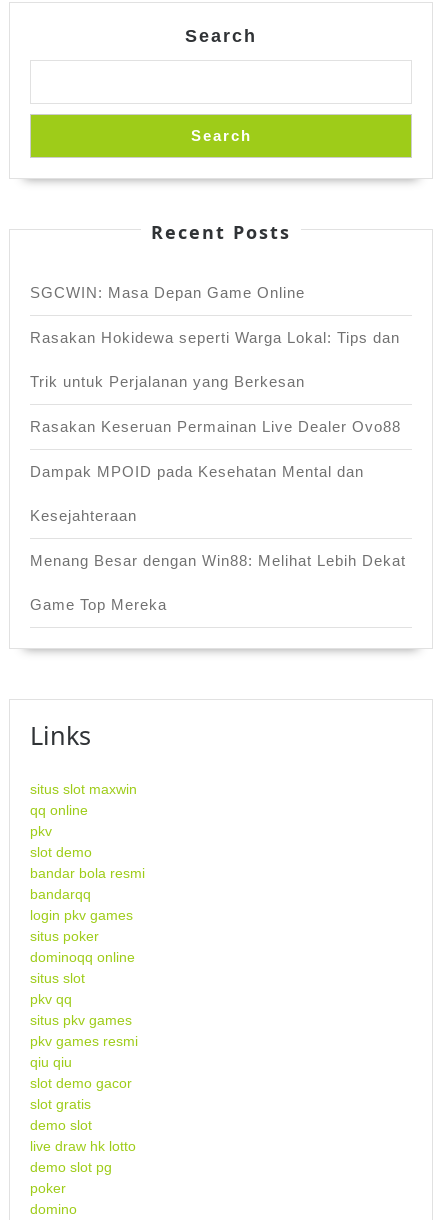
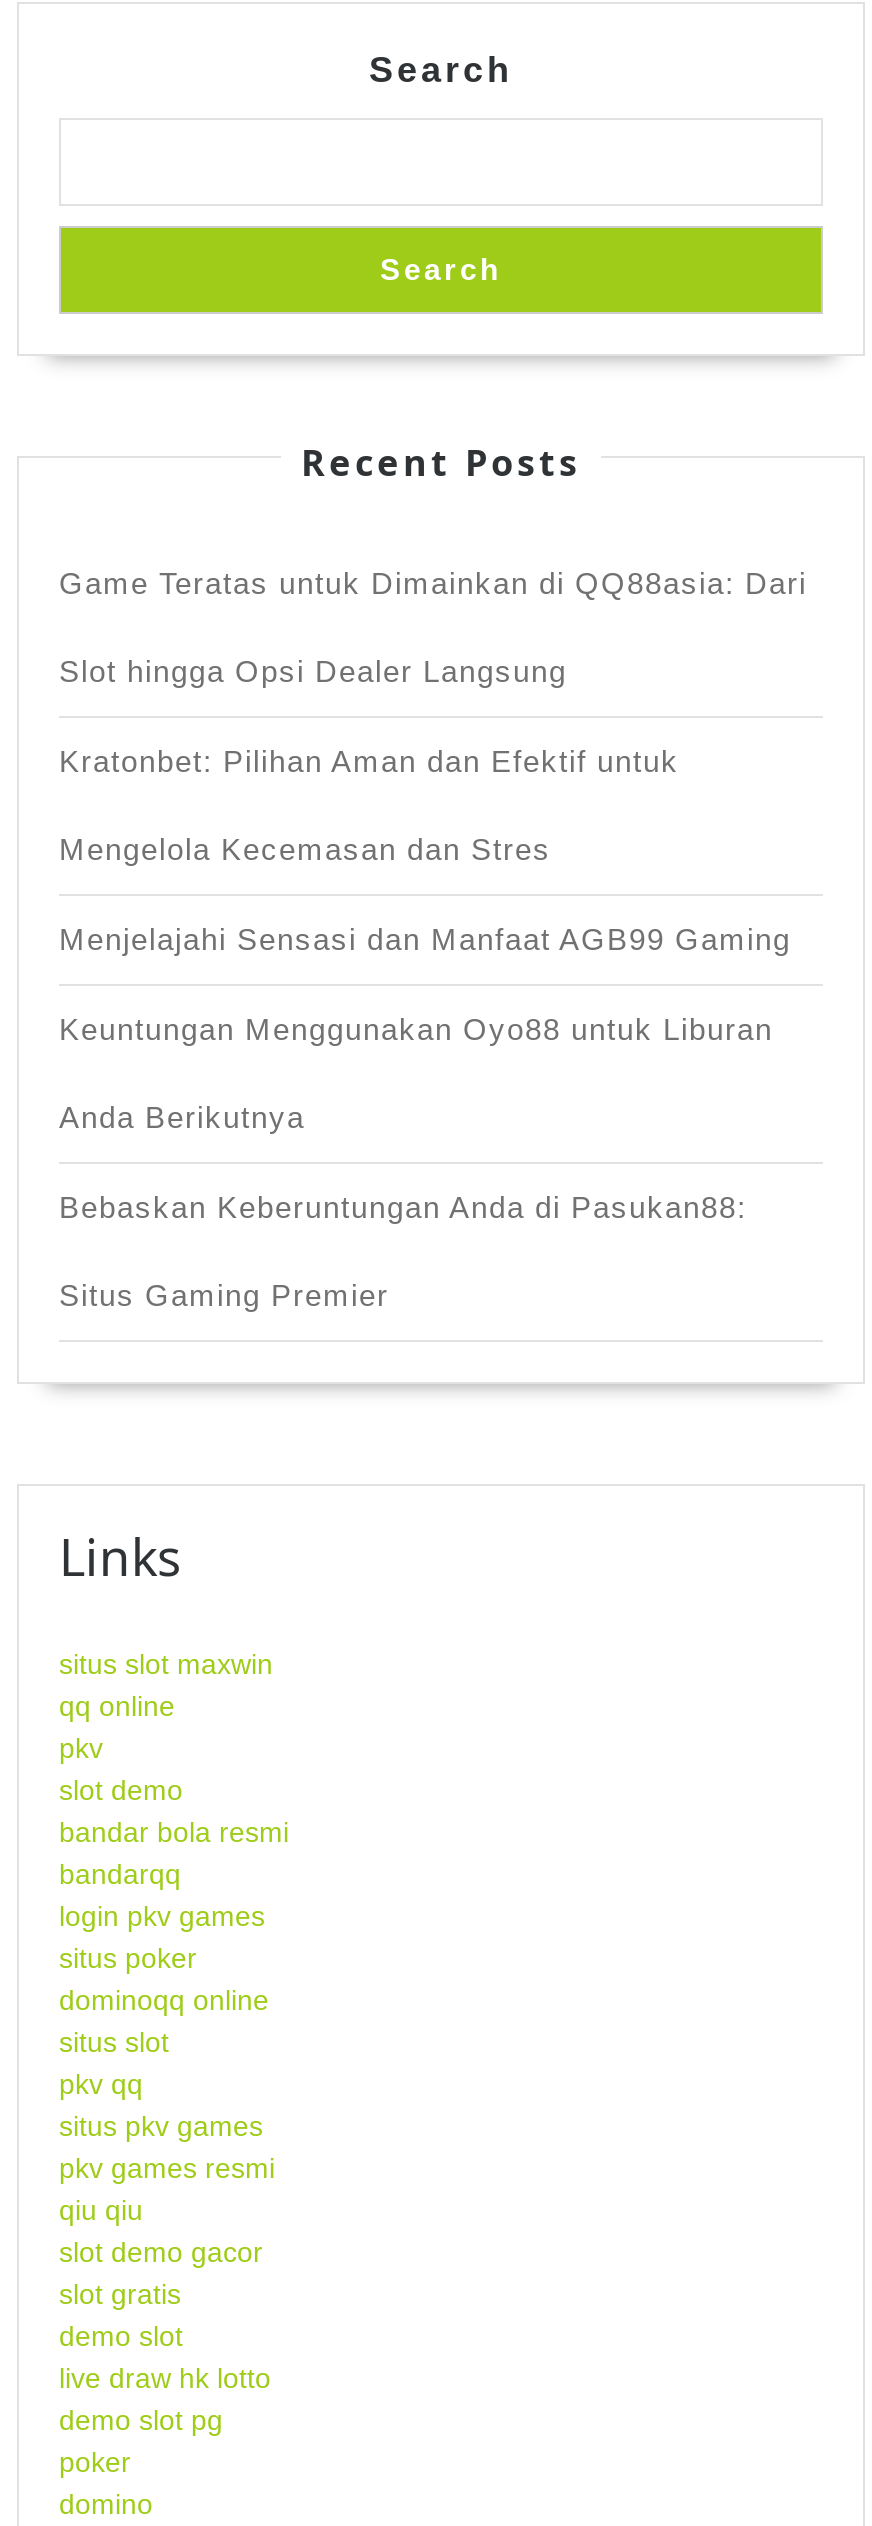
[30,284,406,613] SGCWIN: Masa Depan Game Online | Rasakan Hokidewa seperti Warga Lokal: Tips dan | Trik untuk Perjalanan yang Berkesan | Rasakan Keseruan Permainan Live Dealer Ovo88 | Dampak MPOID pada Kesehatan Mental dan | Kesejahteraan | Menang Besar dengan Win88: Melihat Lebih Dekat | Game Top Mereka -> [59,567,807,1313] Game Teratas untuk Dimainkan di QQ88asia: Dari | Slot hingga Opsi Dealer Langsung | Kratonbet: Pilihan Aman dan Efektif untuk | Mengelola Kecemasan dan Stres | Menjelajahi Sensasi dan Manfaat AGB99 Gaming | Keuntungan Menggunakan Oyo88 untuk Liburan | Anda Berikutnya | Bebaskan Keberuntungan Anda di Pasukan88: | Situs Gaming Premier

